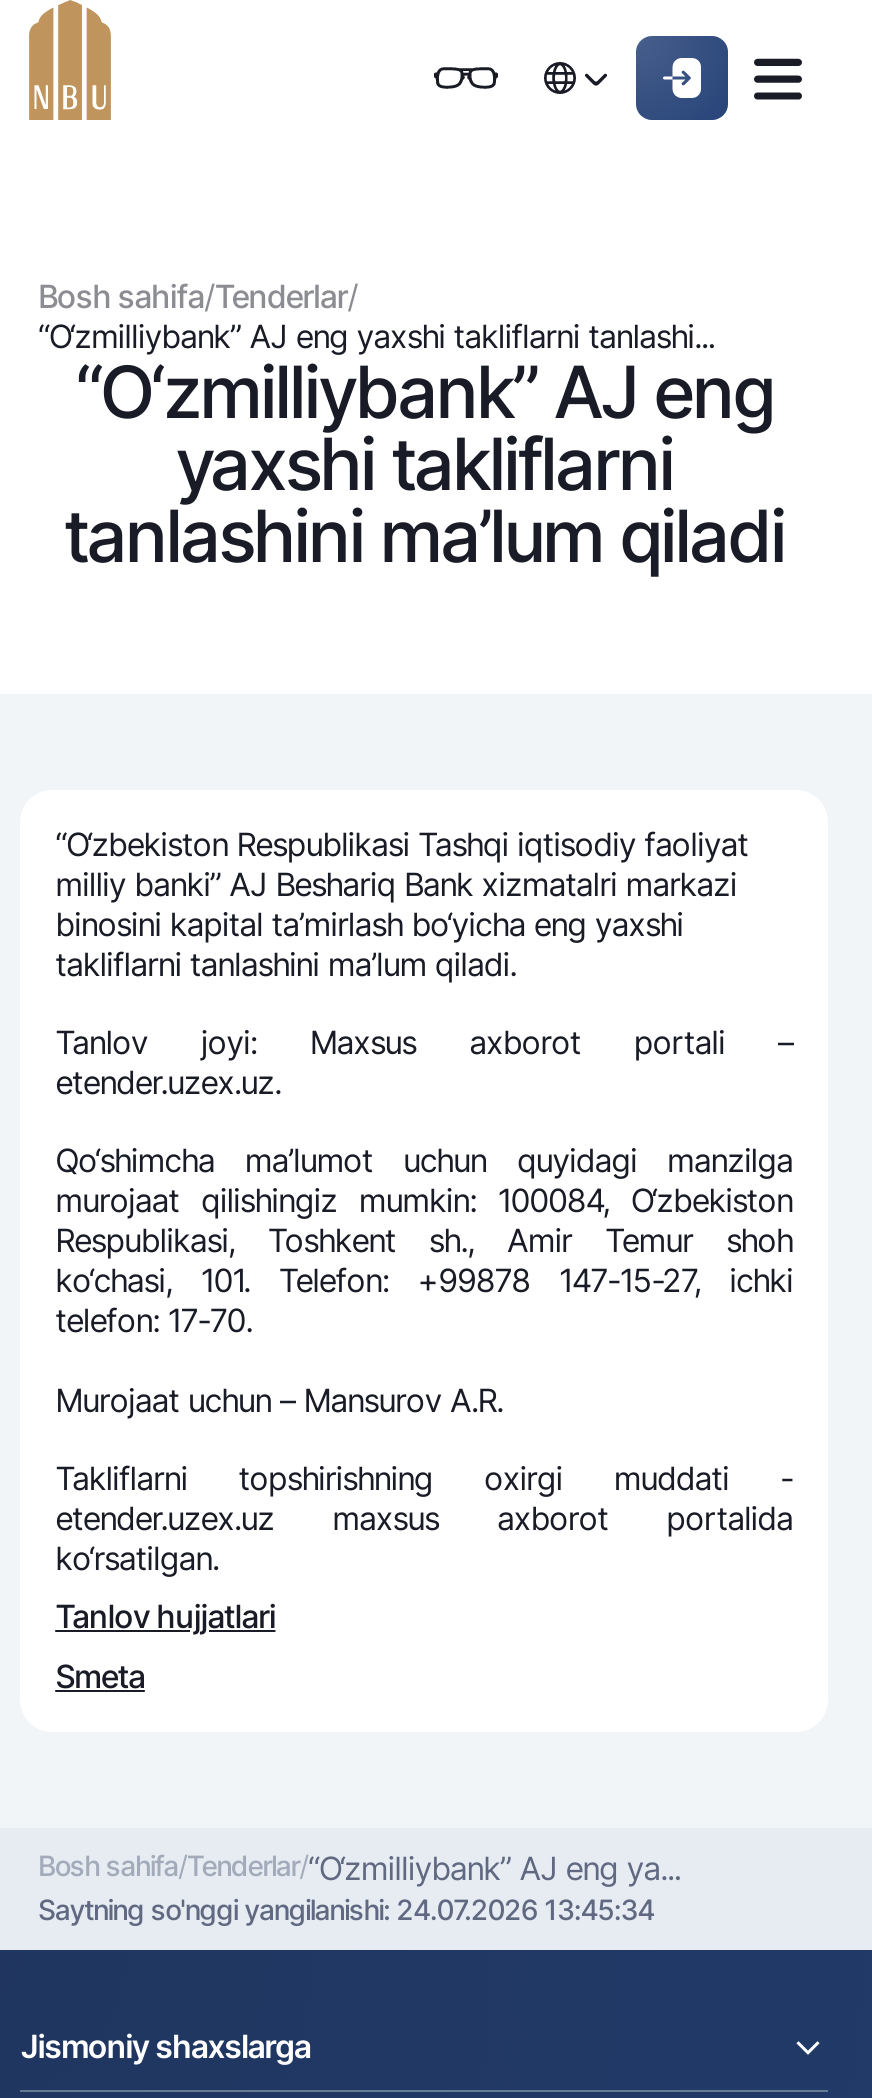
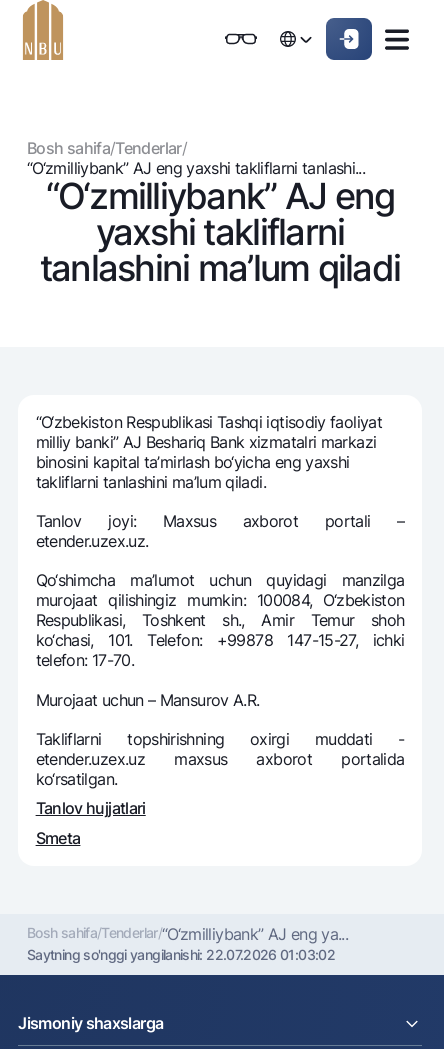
[38,1892,654,1926] Saytning so'nggi yangilanishi: 24.07.2026 13:45:34 -> [27,946,335,963] Saytning so'nggi yangilanishi: 22.07.2026 01:03:02

